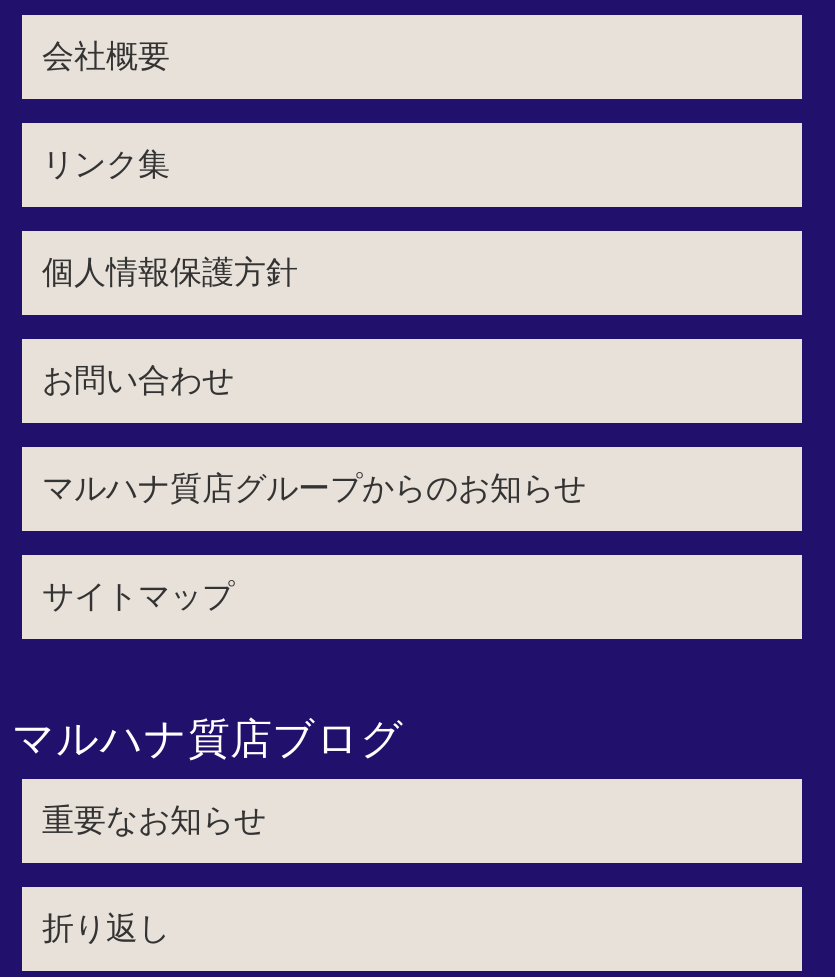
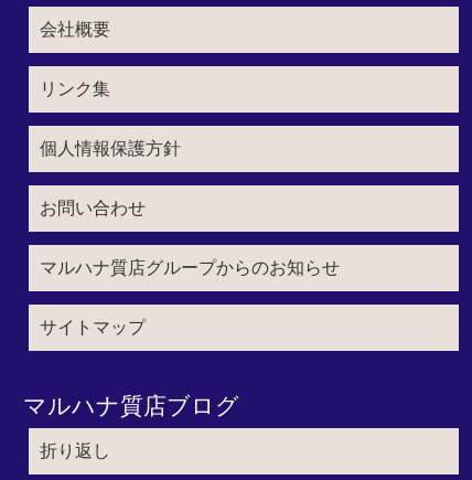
[42,799,266,839] 重要なお知らせ -> none

